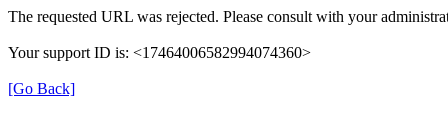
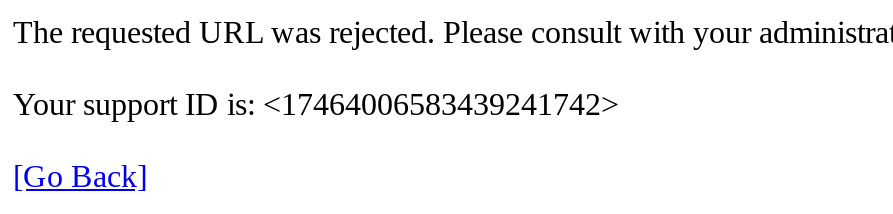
[8,44,311,61] Your support ID is: <17464006582994074360> -> [13,87,619,121] Your support ID is: <17464006583439241742>

